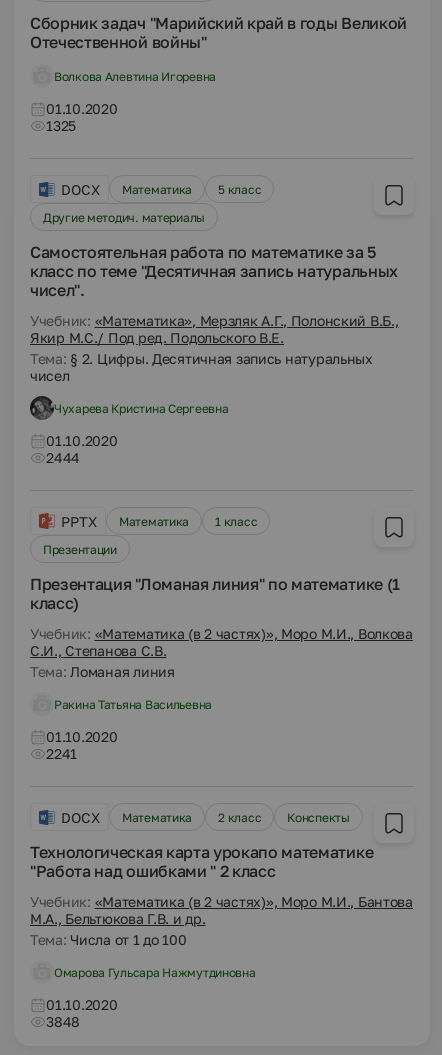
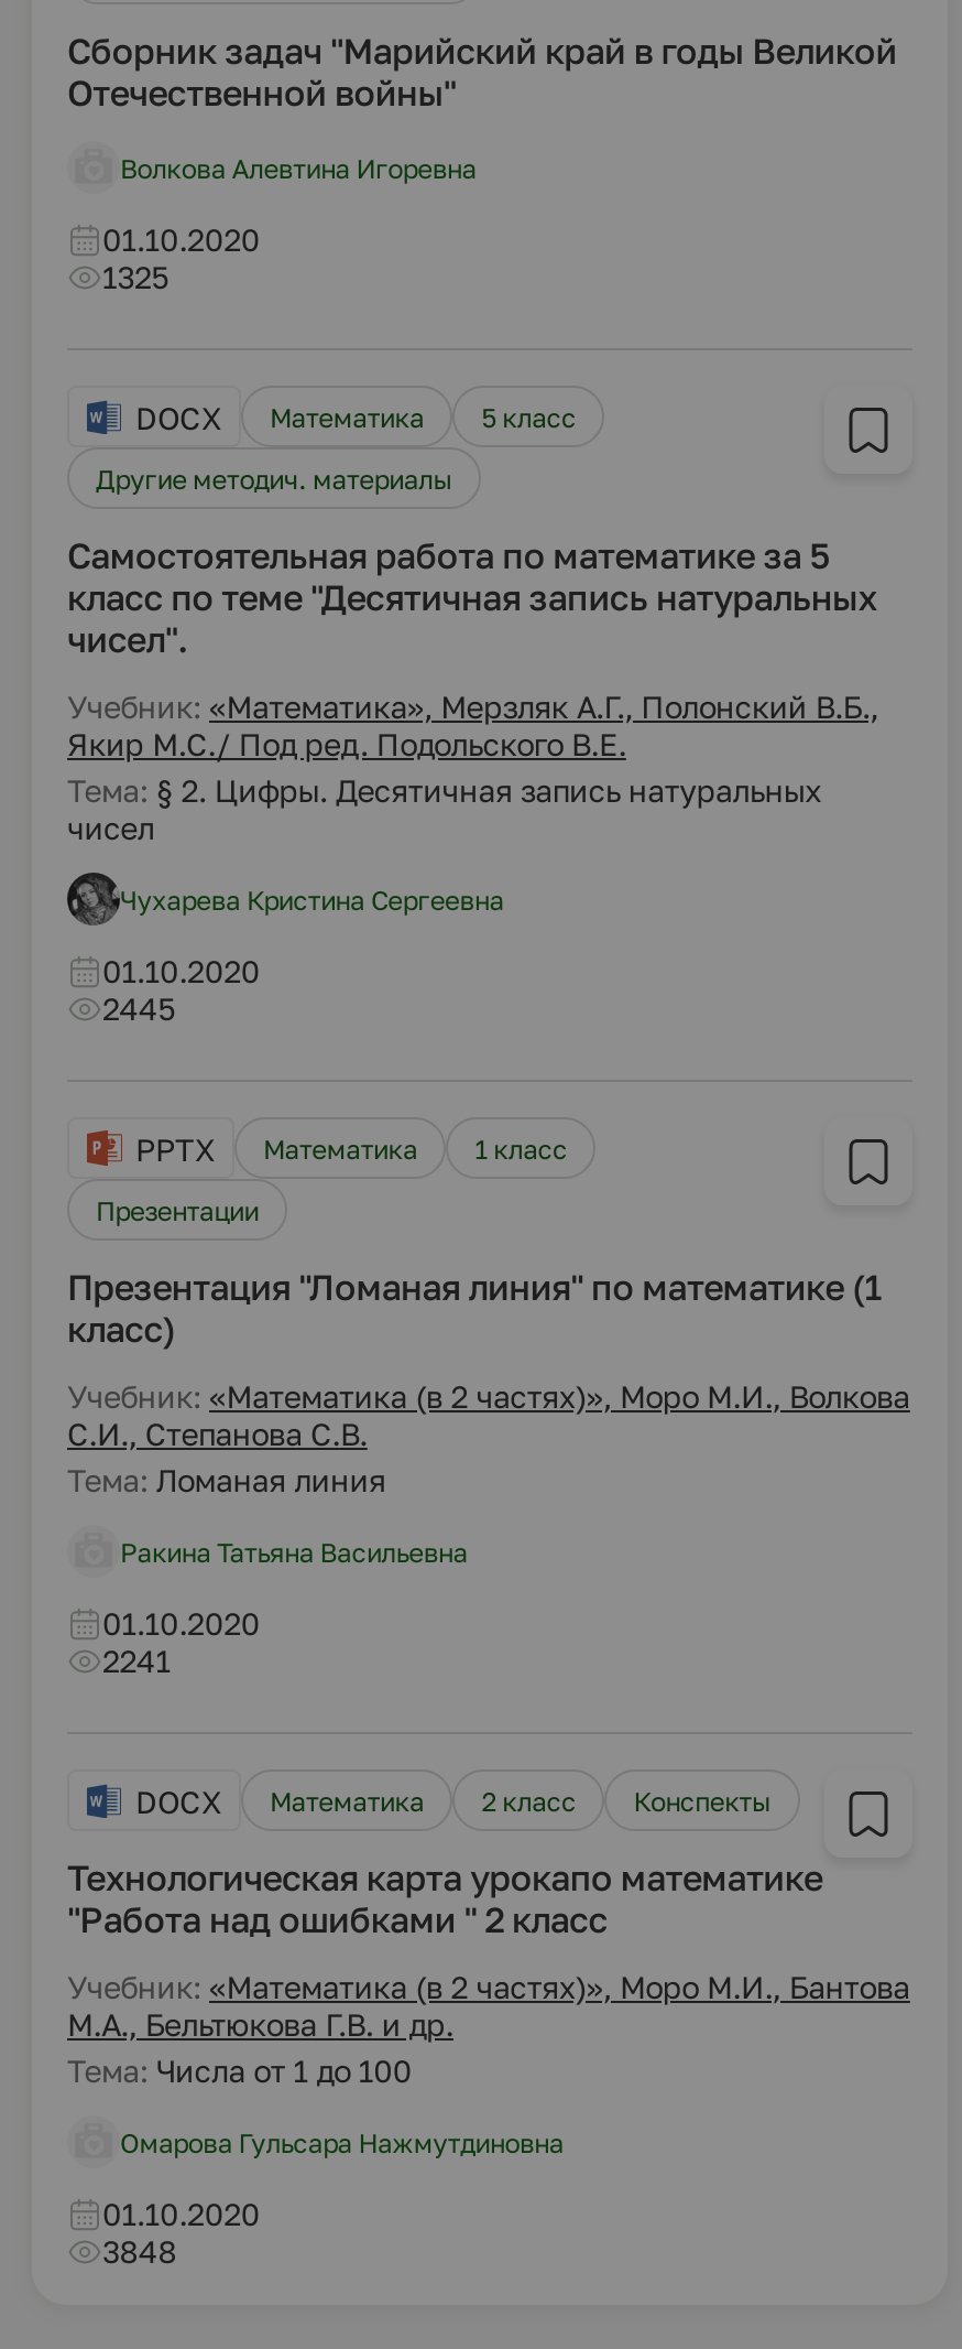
[46,449,80,466] 2444 -> [102,989,175,1027] 2445

